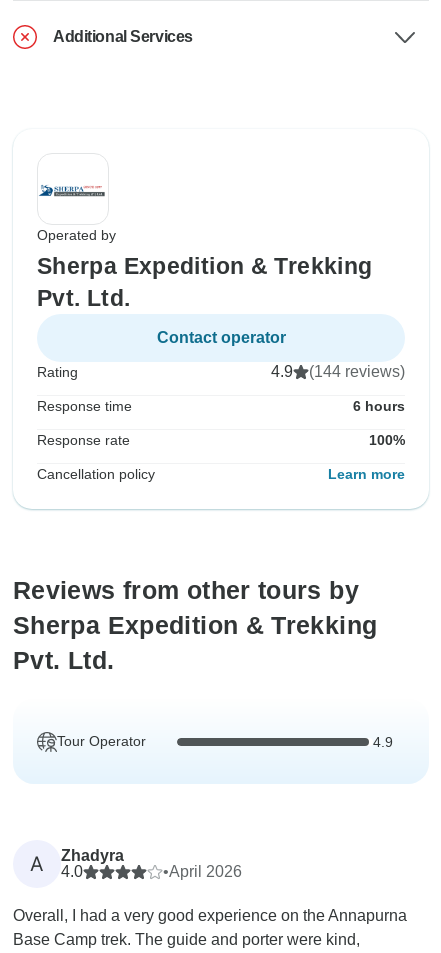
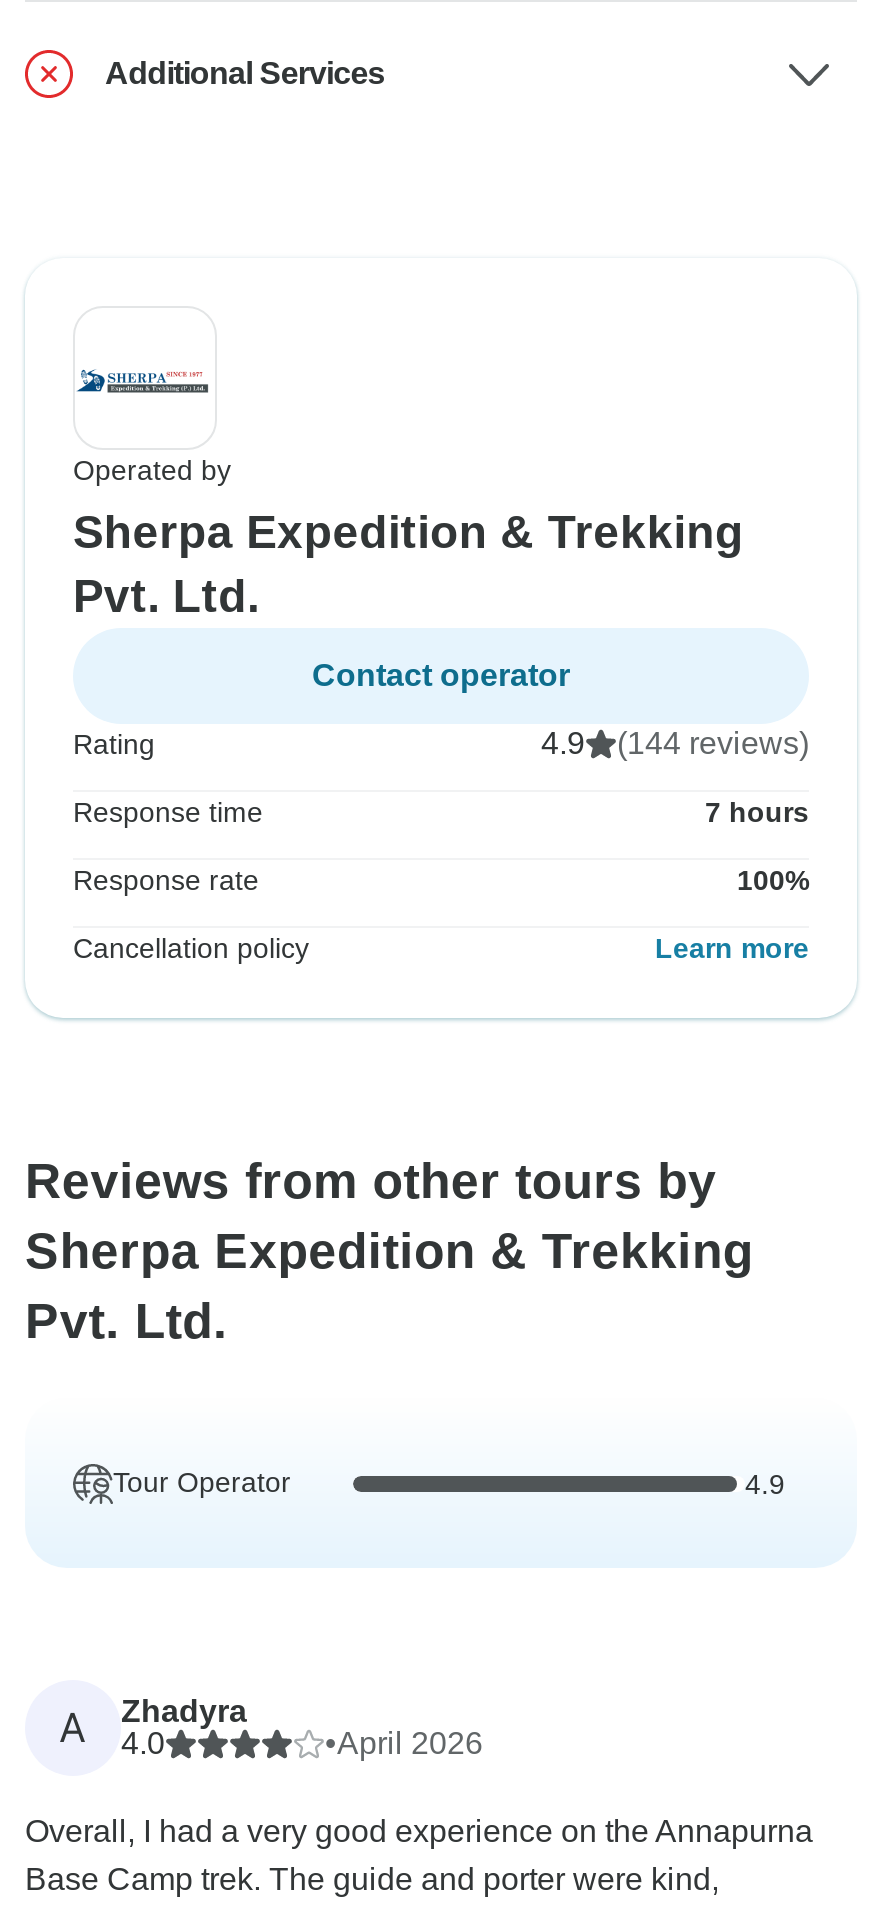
[353,398,405,414] 6 hours -> [705,797,809,829] 7 hours

